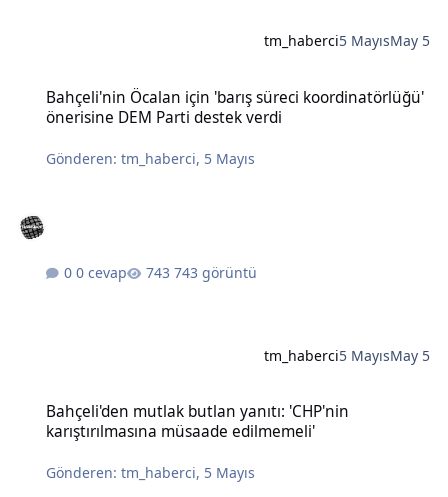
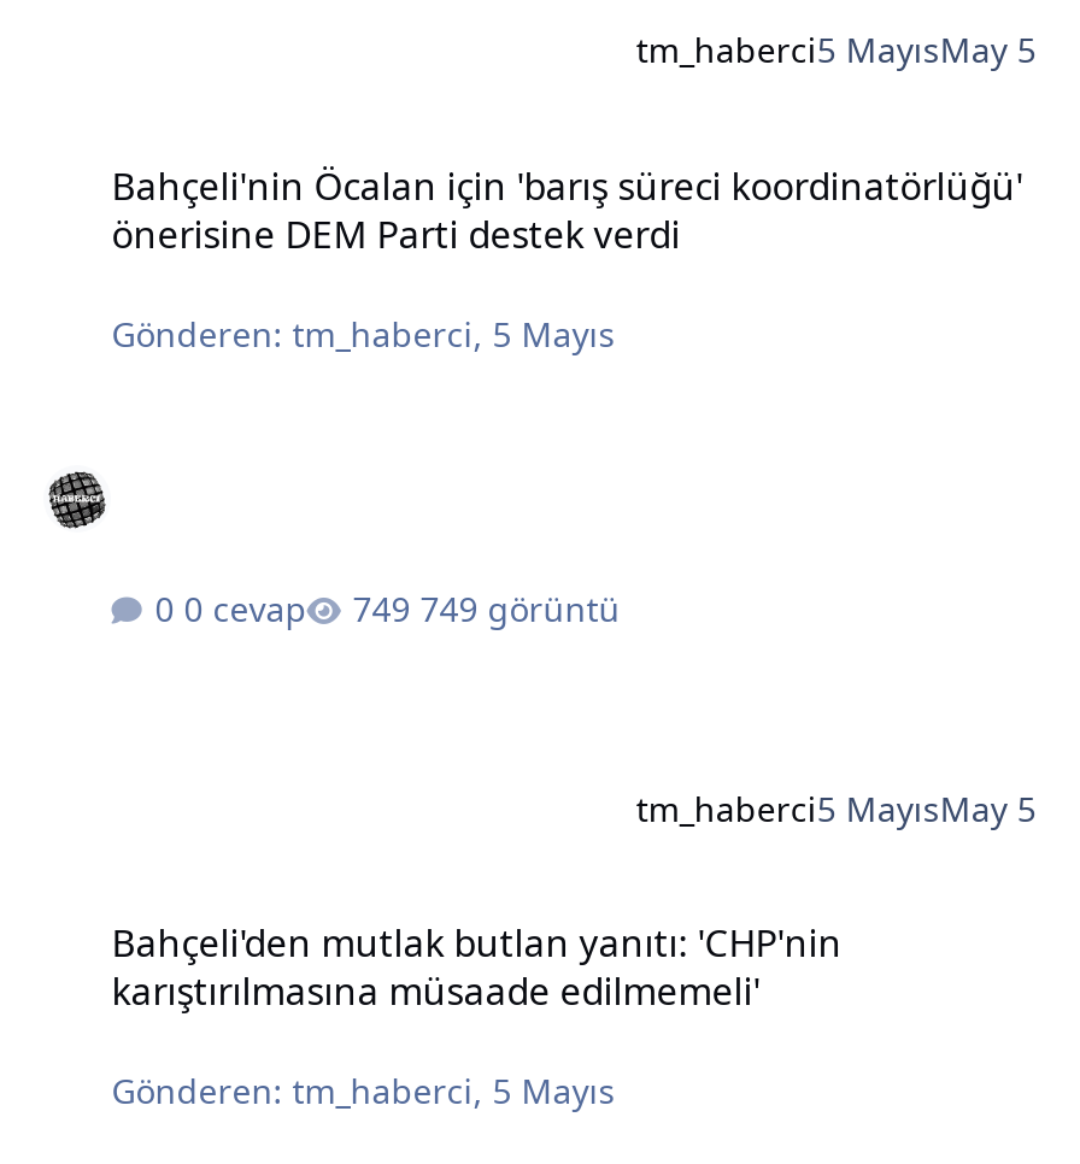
[174,263,257,282] 743 görüntü -> [420,586,620,631] 749 görüntü

